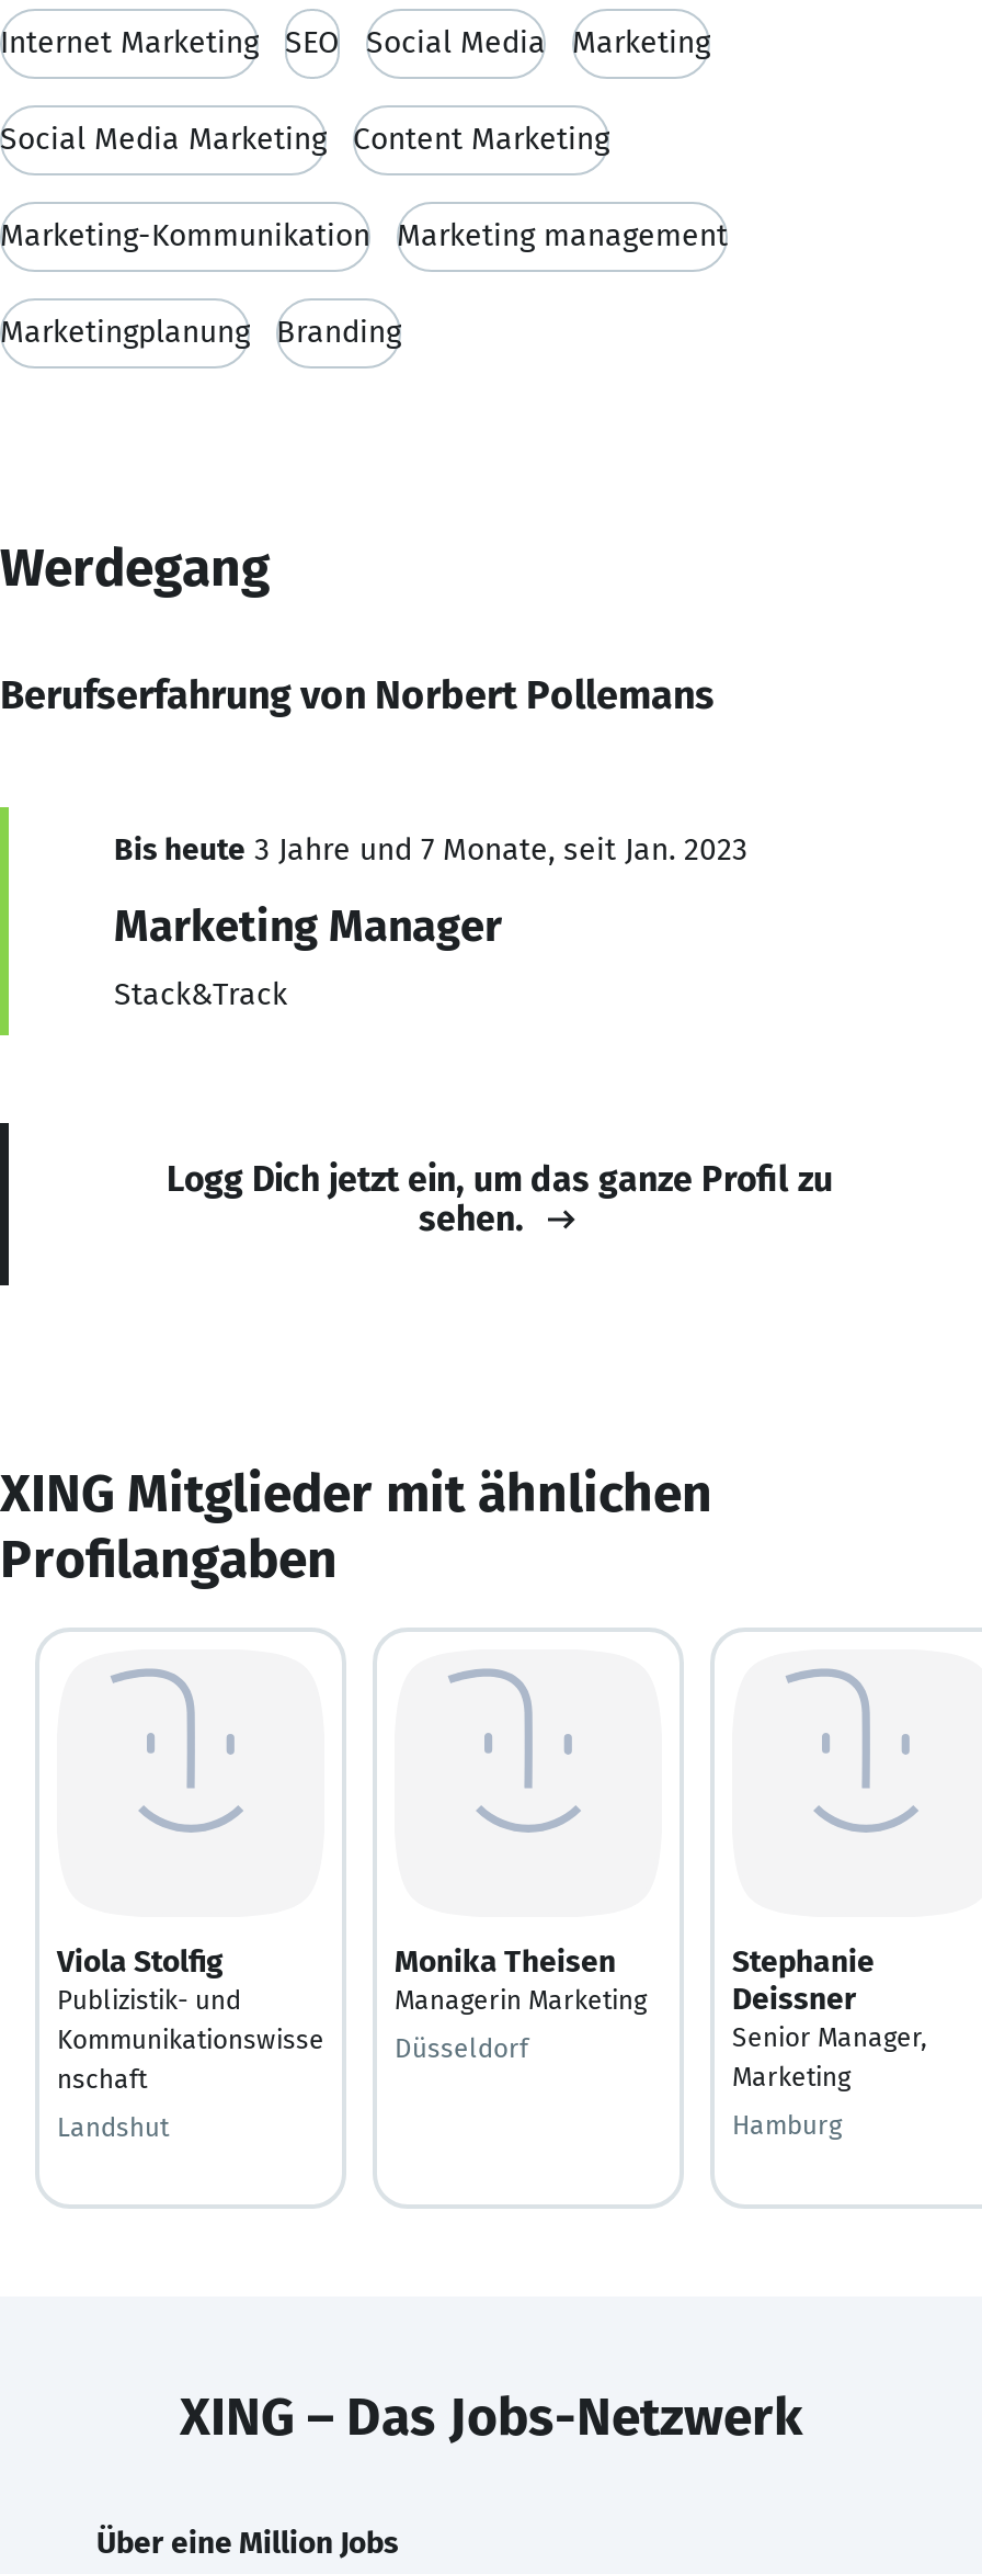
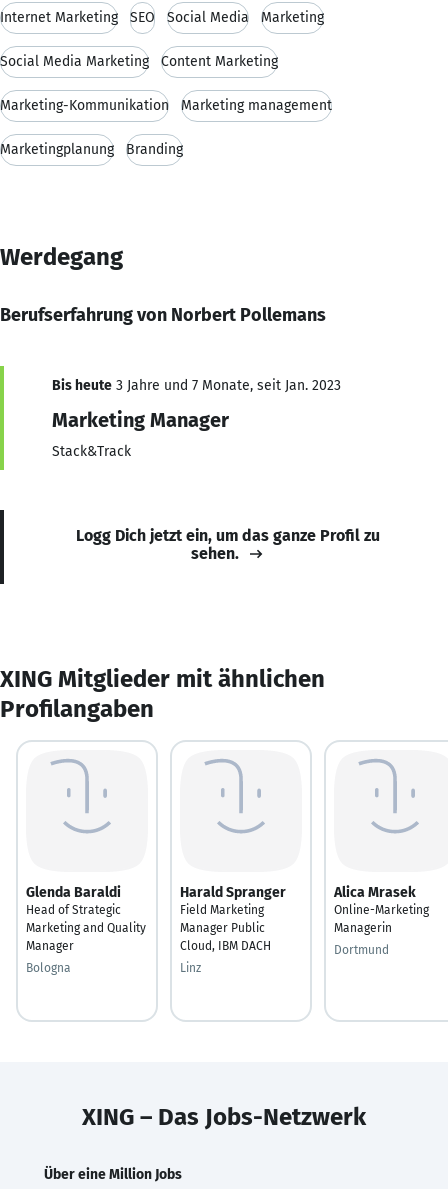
[57,1942,324,2094] Viola Stolfig | Publizistik- und | Kommunikationswisse | nschaft -> [26,883,146,952] Glenda Baraldi | Head of Strategic | Marketing and Quality | Manager
[395,1942,647,2015] Monika Theisen | Managerin Marketing -> [180,883,286,952] Harald Spranger | Field Marketing | Manager Public | Cloud, IBM DACH
[732,1942,927,2091] Stephanie | Deissner | Senior Manager, | Marketing -> [334,883,429,934] Alica Mrasek | Online-Marketing | Managerin
[395,2032,528,2063] Düsseldorf -> [180,960,201,974] Linz
[57,2111,169,2142] Landshut -> [26,960,71,974] Bologna
[732,2109,842,2140] Hamburg -> [334,942,389,956] Dortmund

